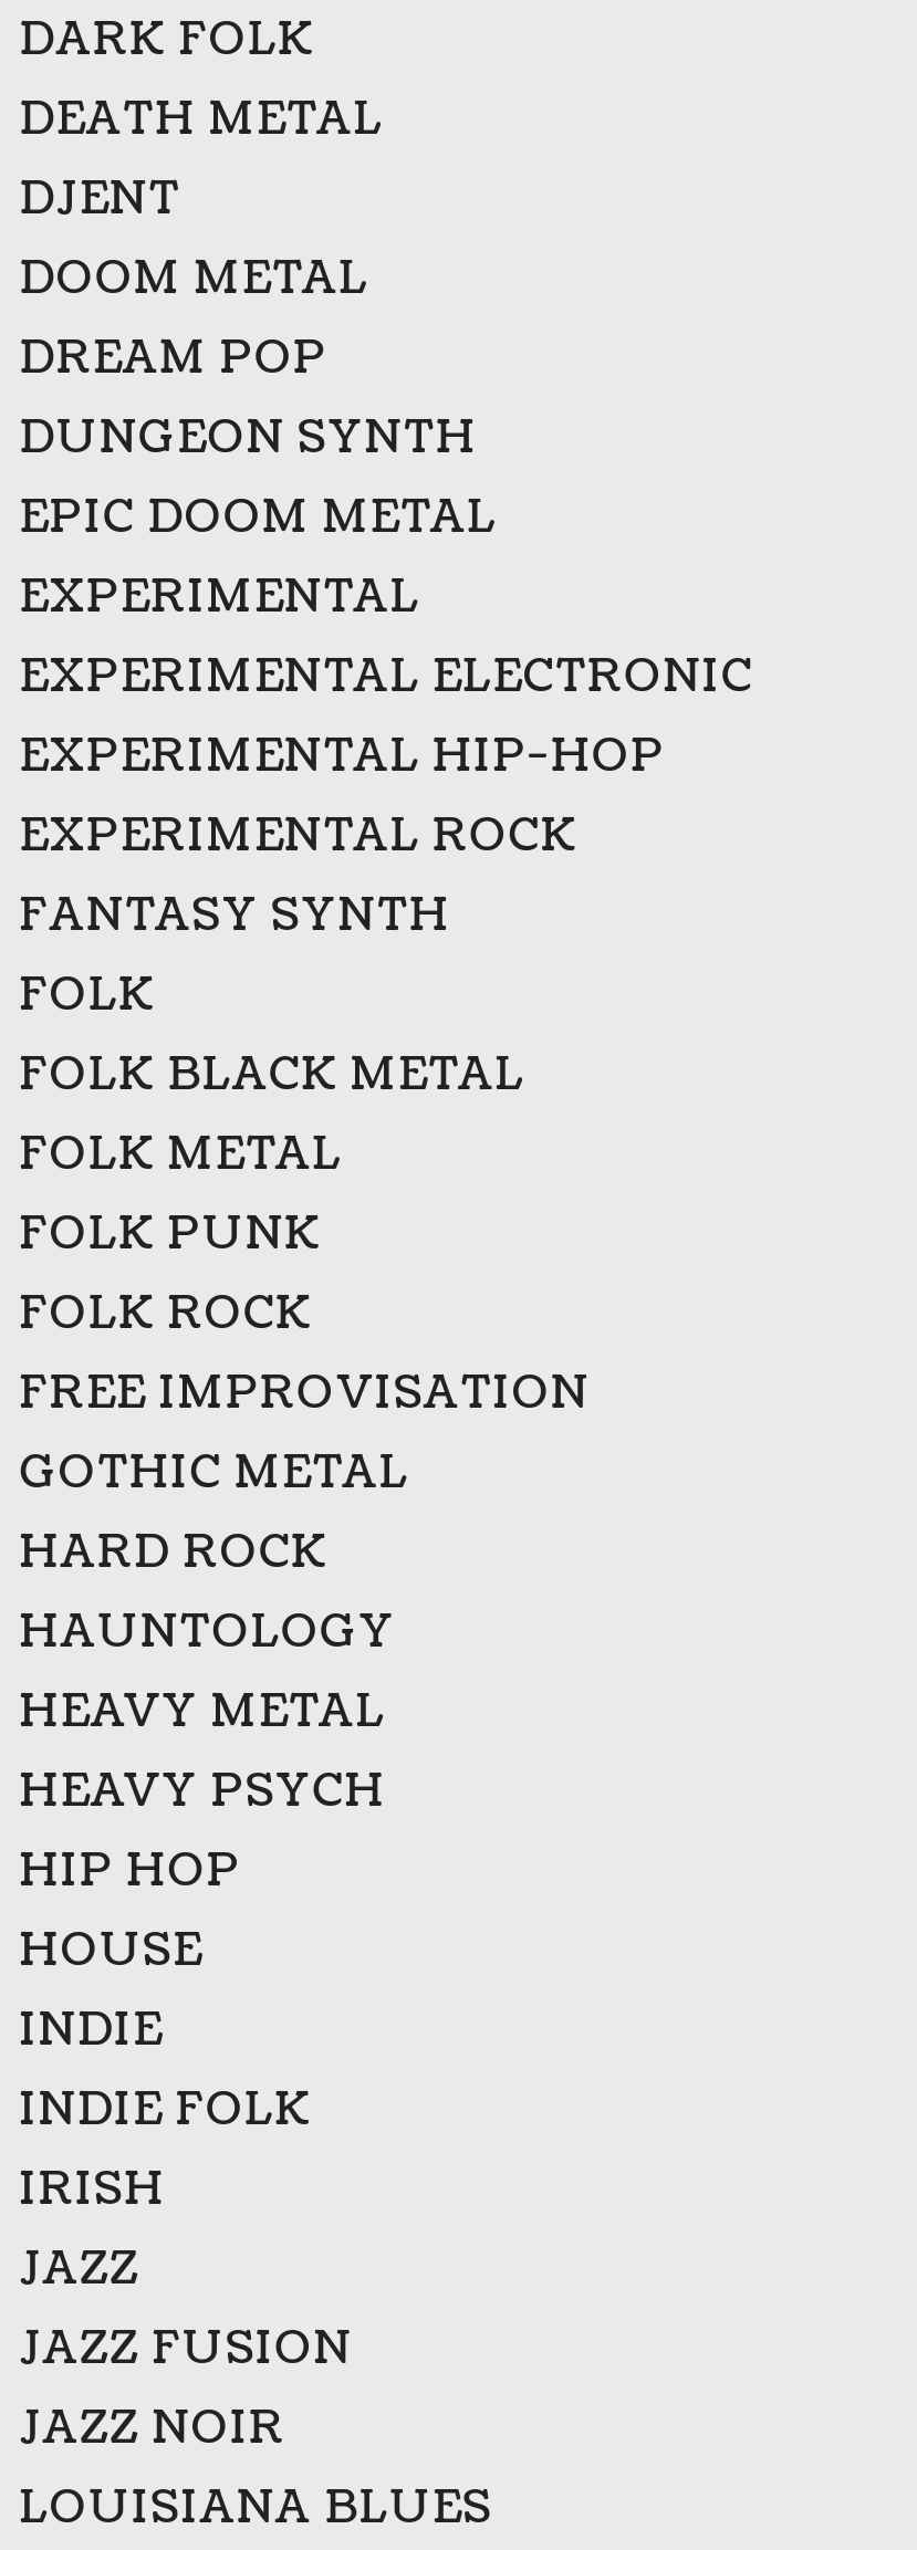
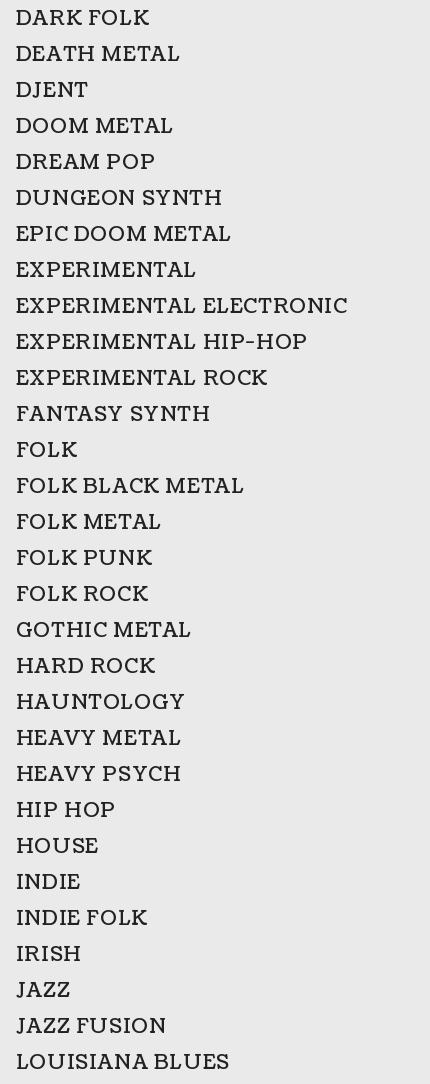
[20,1364,590,1426] FREE IMPROVISATION -> none
[20,2399,286,2461] JAZZ NOIR -> none

